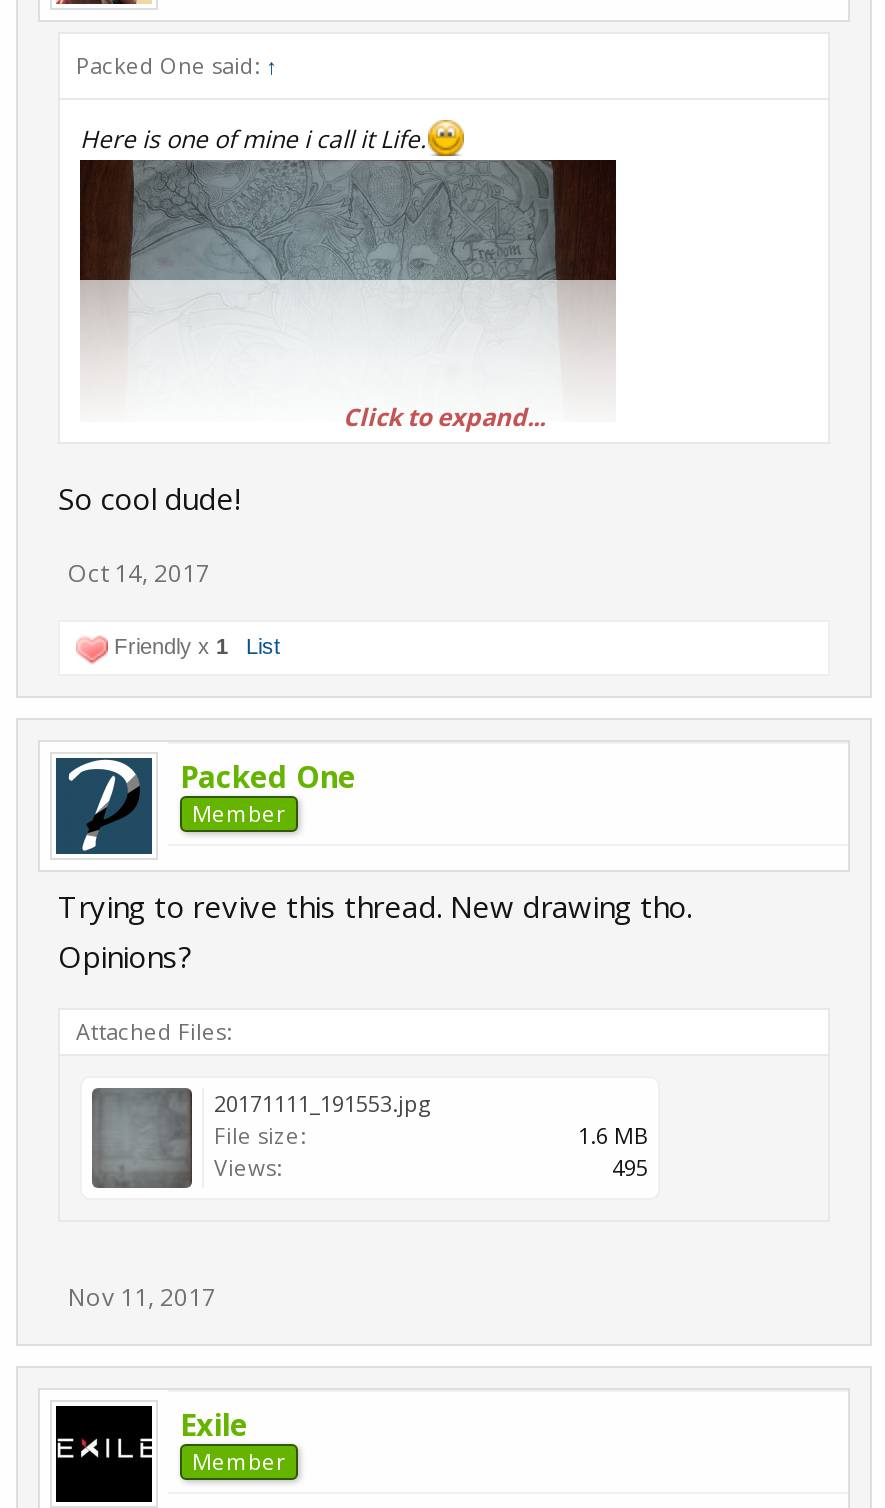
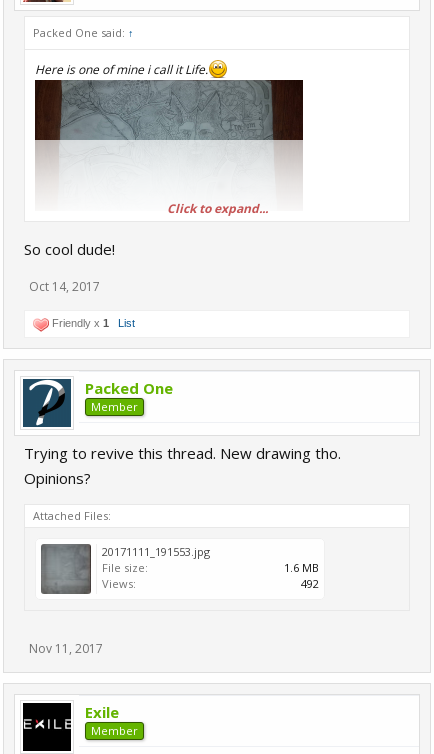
[612,1151,648,1181] 495 -> [301,575,319,590] 492

